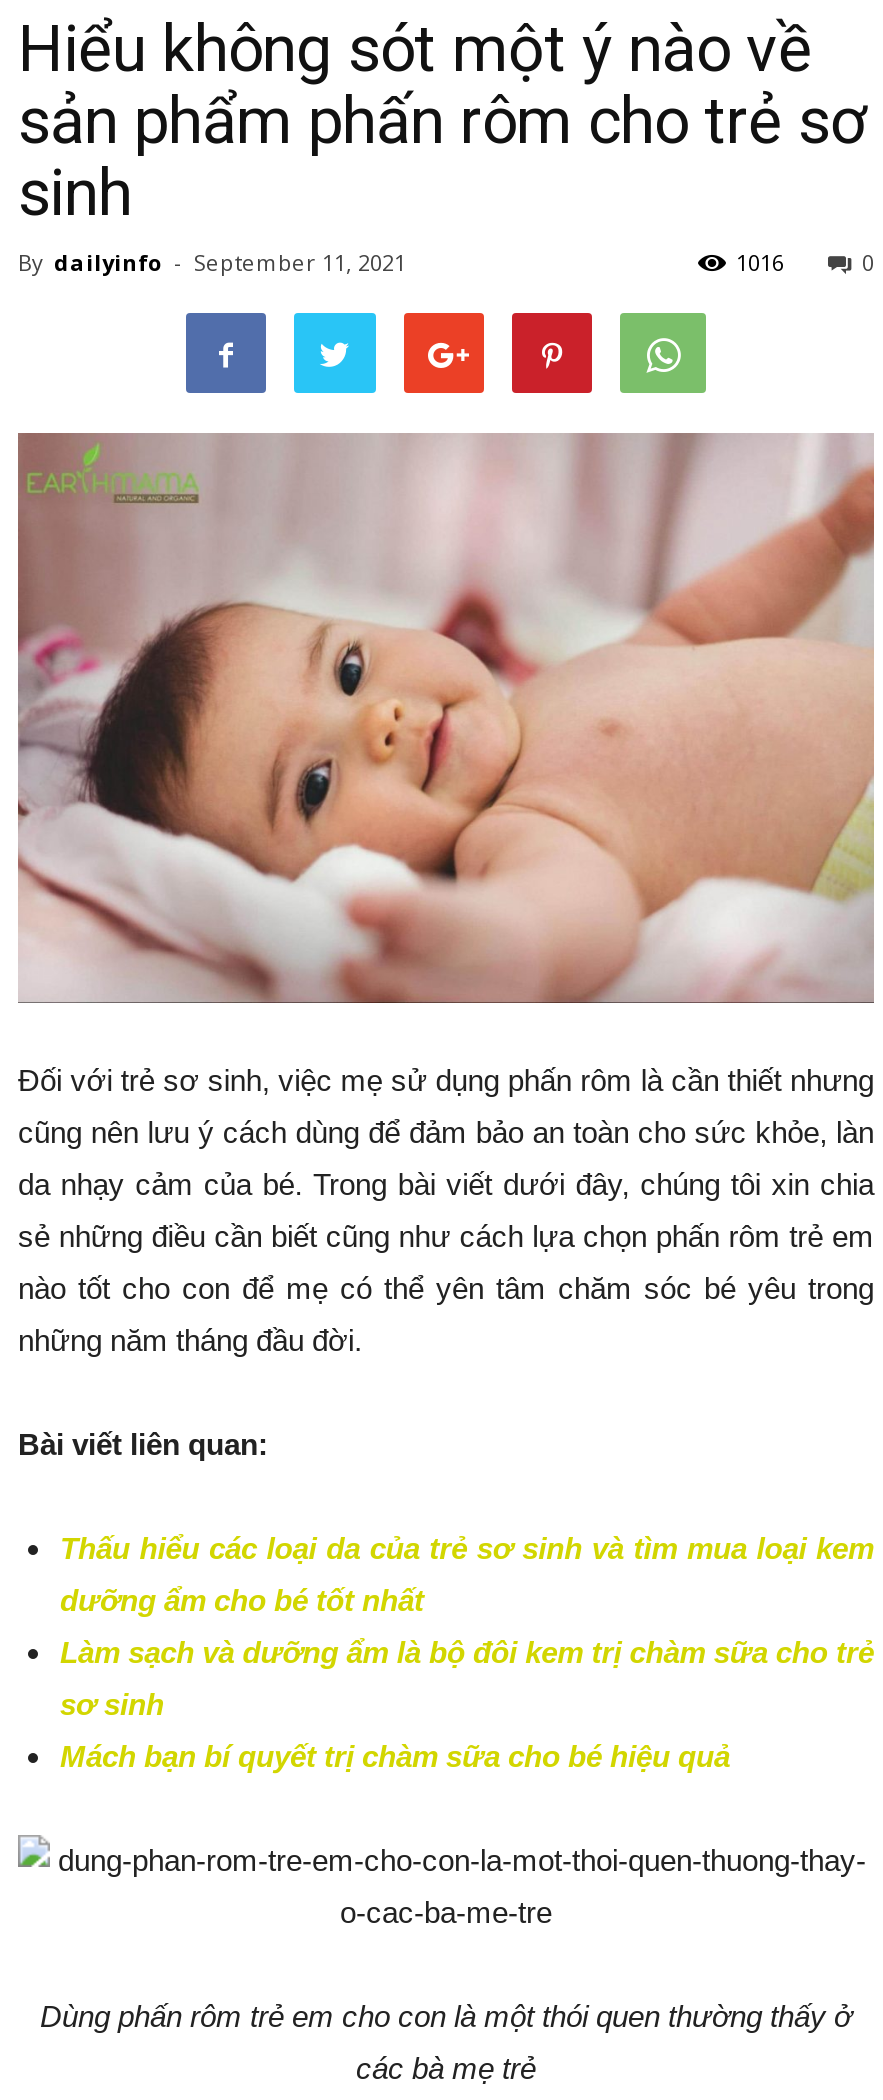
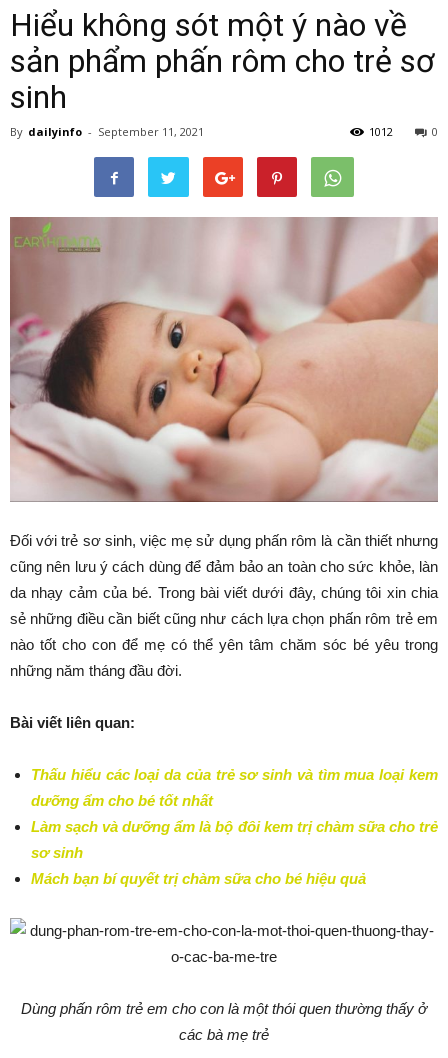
[736,247,784,277] 1016 -> [369,124,393,139] 1012

